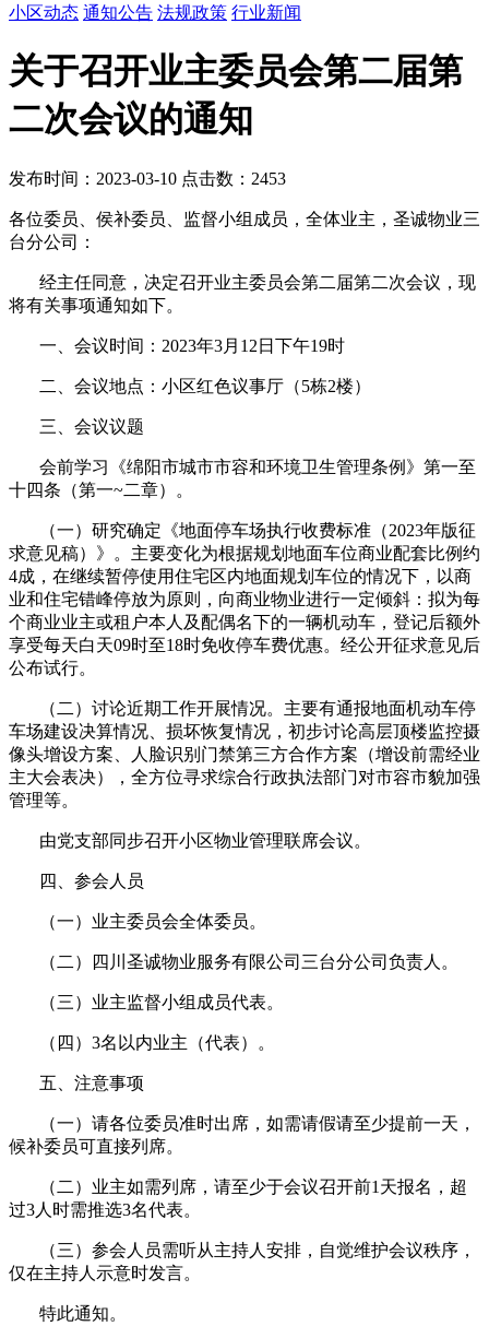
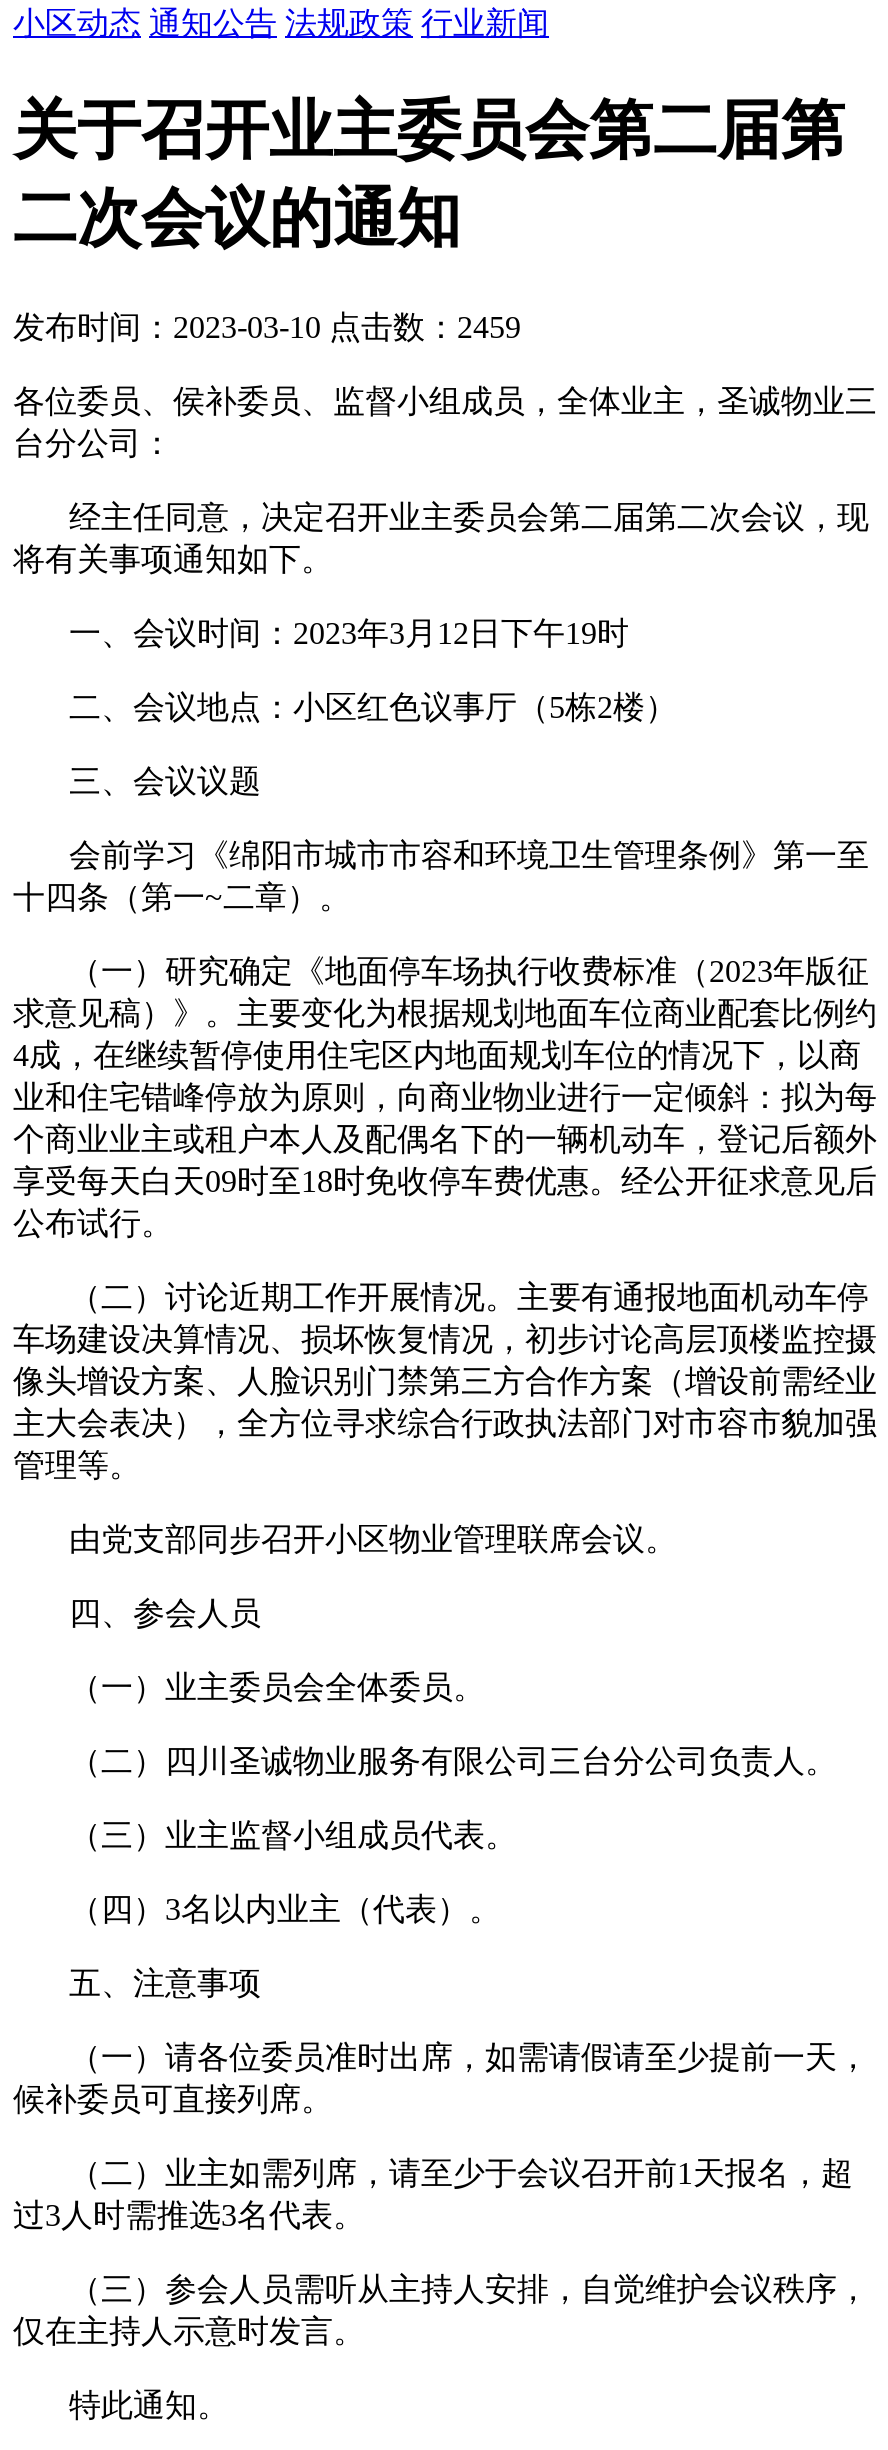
[9,169,286,188] 发布时间：2023-03-10 点击数：2453 -> [13,310,521,344] 发布时间：2023-03-10 点击数：2459

